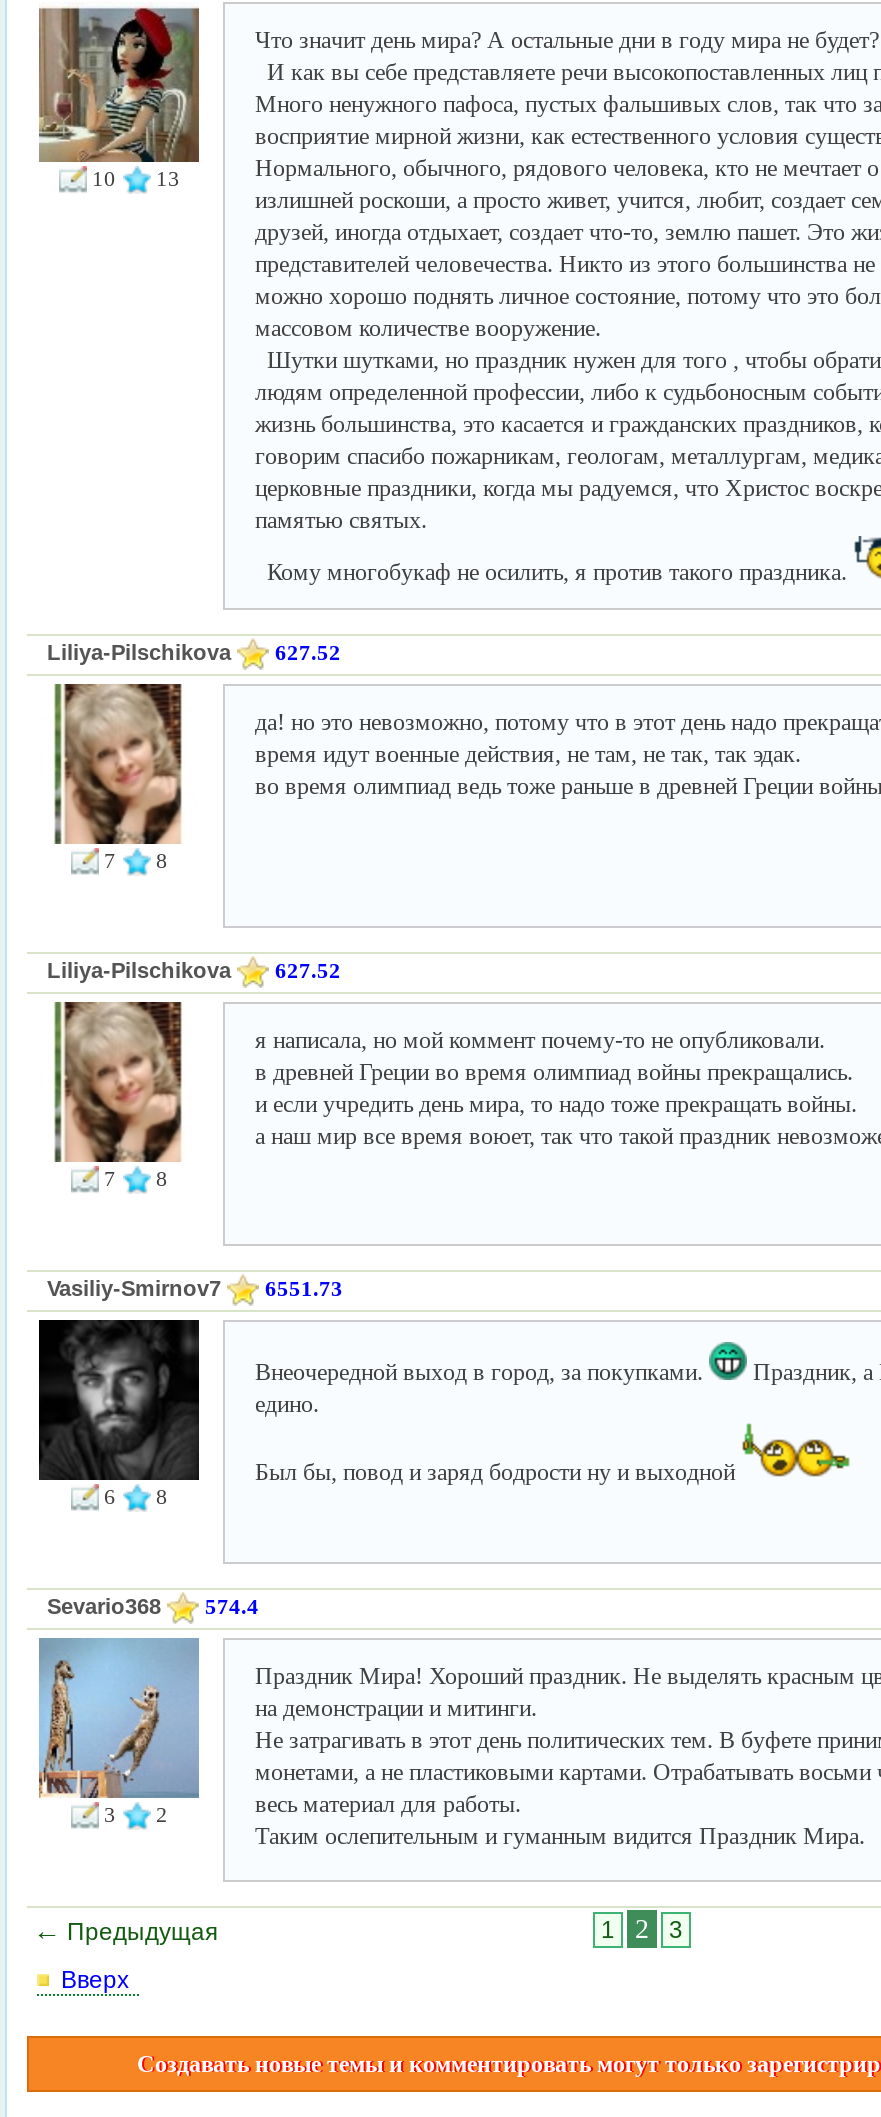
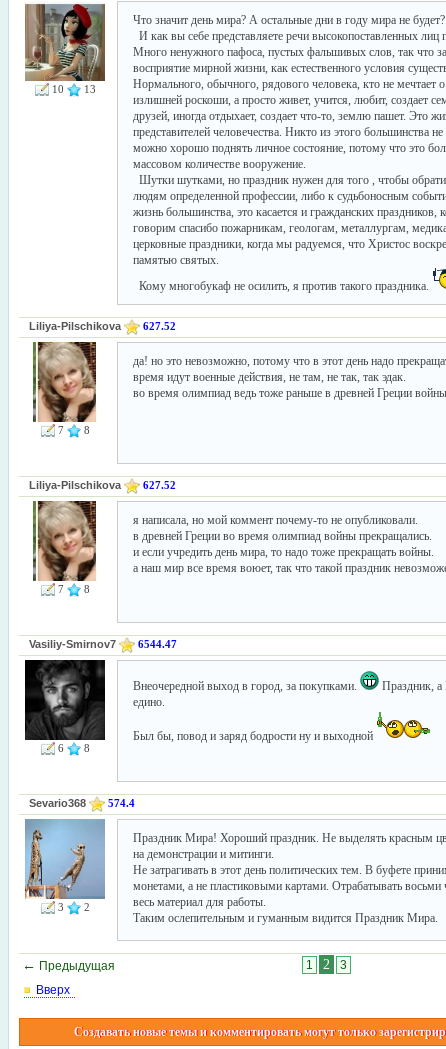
[47,1276,343,1300] Vasiliy-Smirnov7 6551.73 -> [29,638,177,650] Vasiliy-Smirnov7 6544.47

